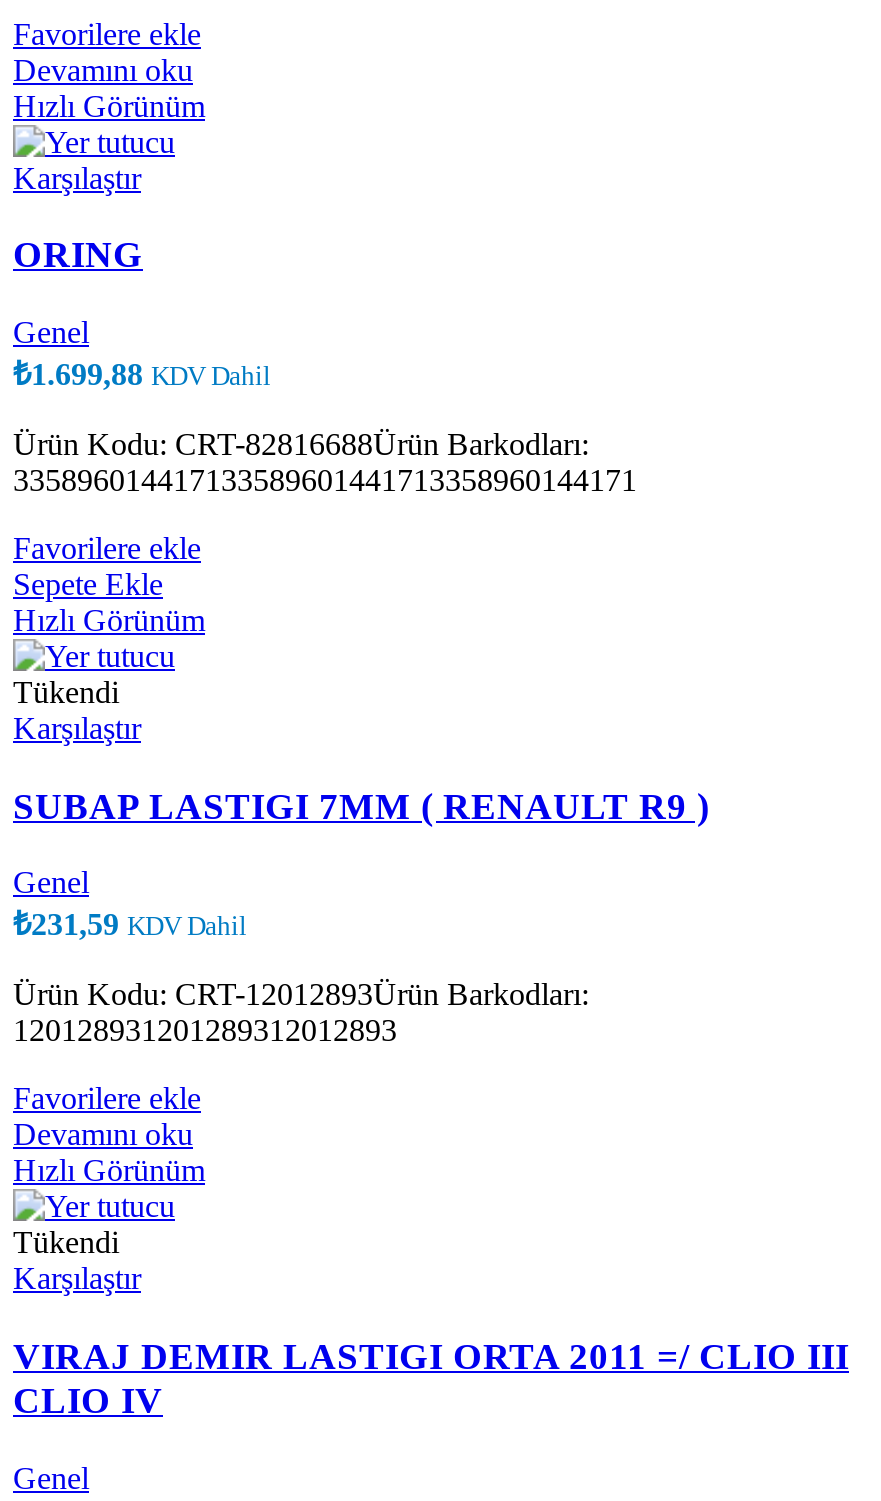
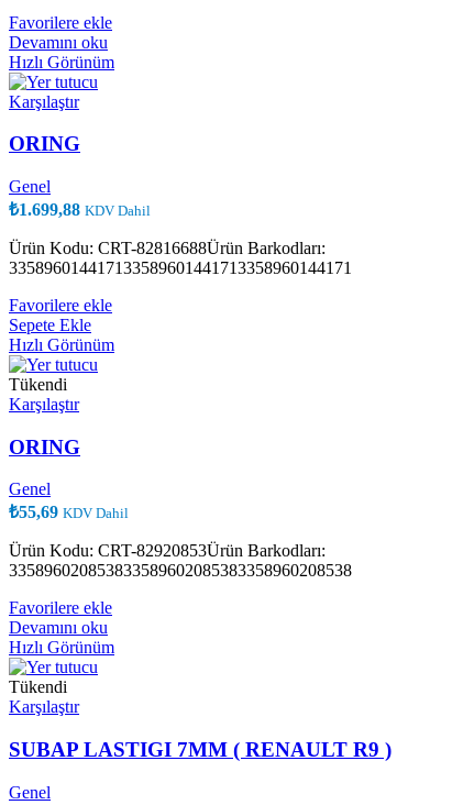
none -> [9,435,80,458] ORING
moved [13,784,709,826] -> [9,738,392,761]: SUBAP LASTIGI 7MM ( RENAULT R9 )
[13,908,247,942] ₺231,59 KDV Dahil -> [9,503,129,522] ₺55,69 KDV Dahil
[13,978,589,1012] Ürün Kodu: CRT-12012893Ürün Barkodları: -> [9,542,326,560] Ürün Kodu: CRT-82920853Ürün Barkodları:
[13,1014,397,1048] 120128931201289312012893 -> [9,561,352,580] 335896020853833589602085383358960208538
[13,1335,849,1421] VIRAJ DEMIR LASTIGI ORTA 2011 =/ CLIO III | CLIO IV -> none

